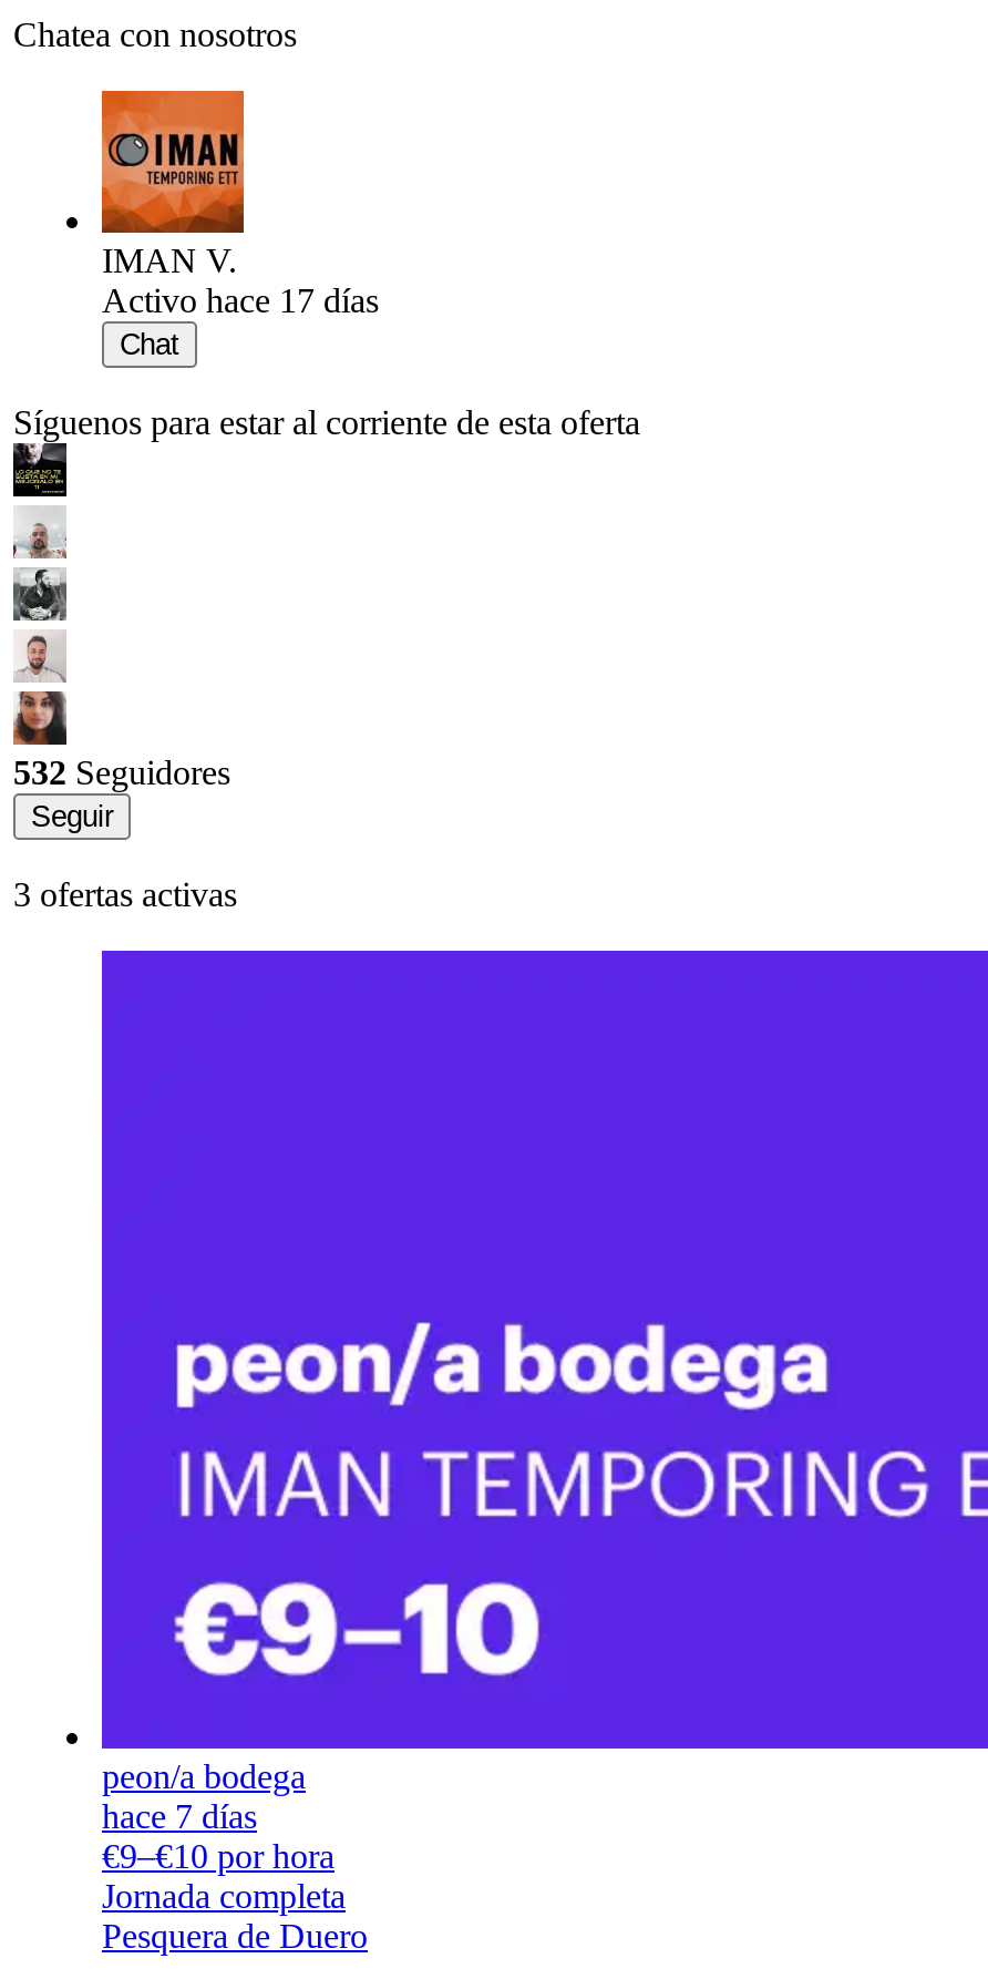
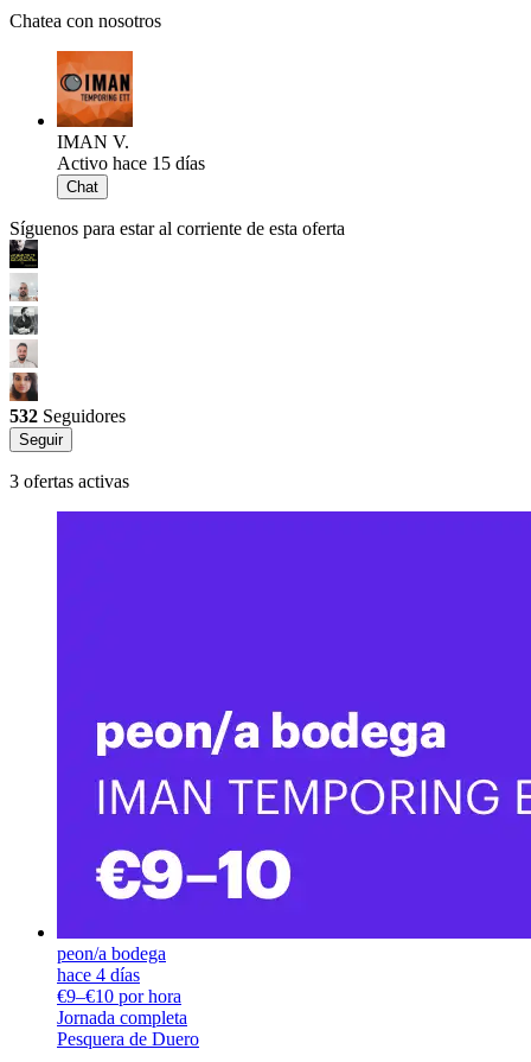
[102,281,379,319] Activo hace 17 días -> [57,153,205,173] Activo hace 15 días
[102,1797,257,1835] hace 7 días -> [57,965,140,985] hace 4 días

